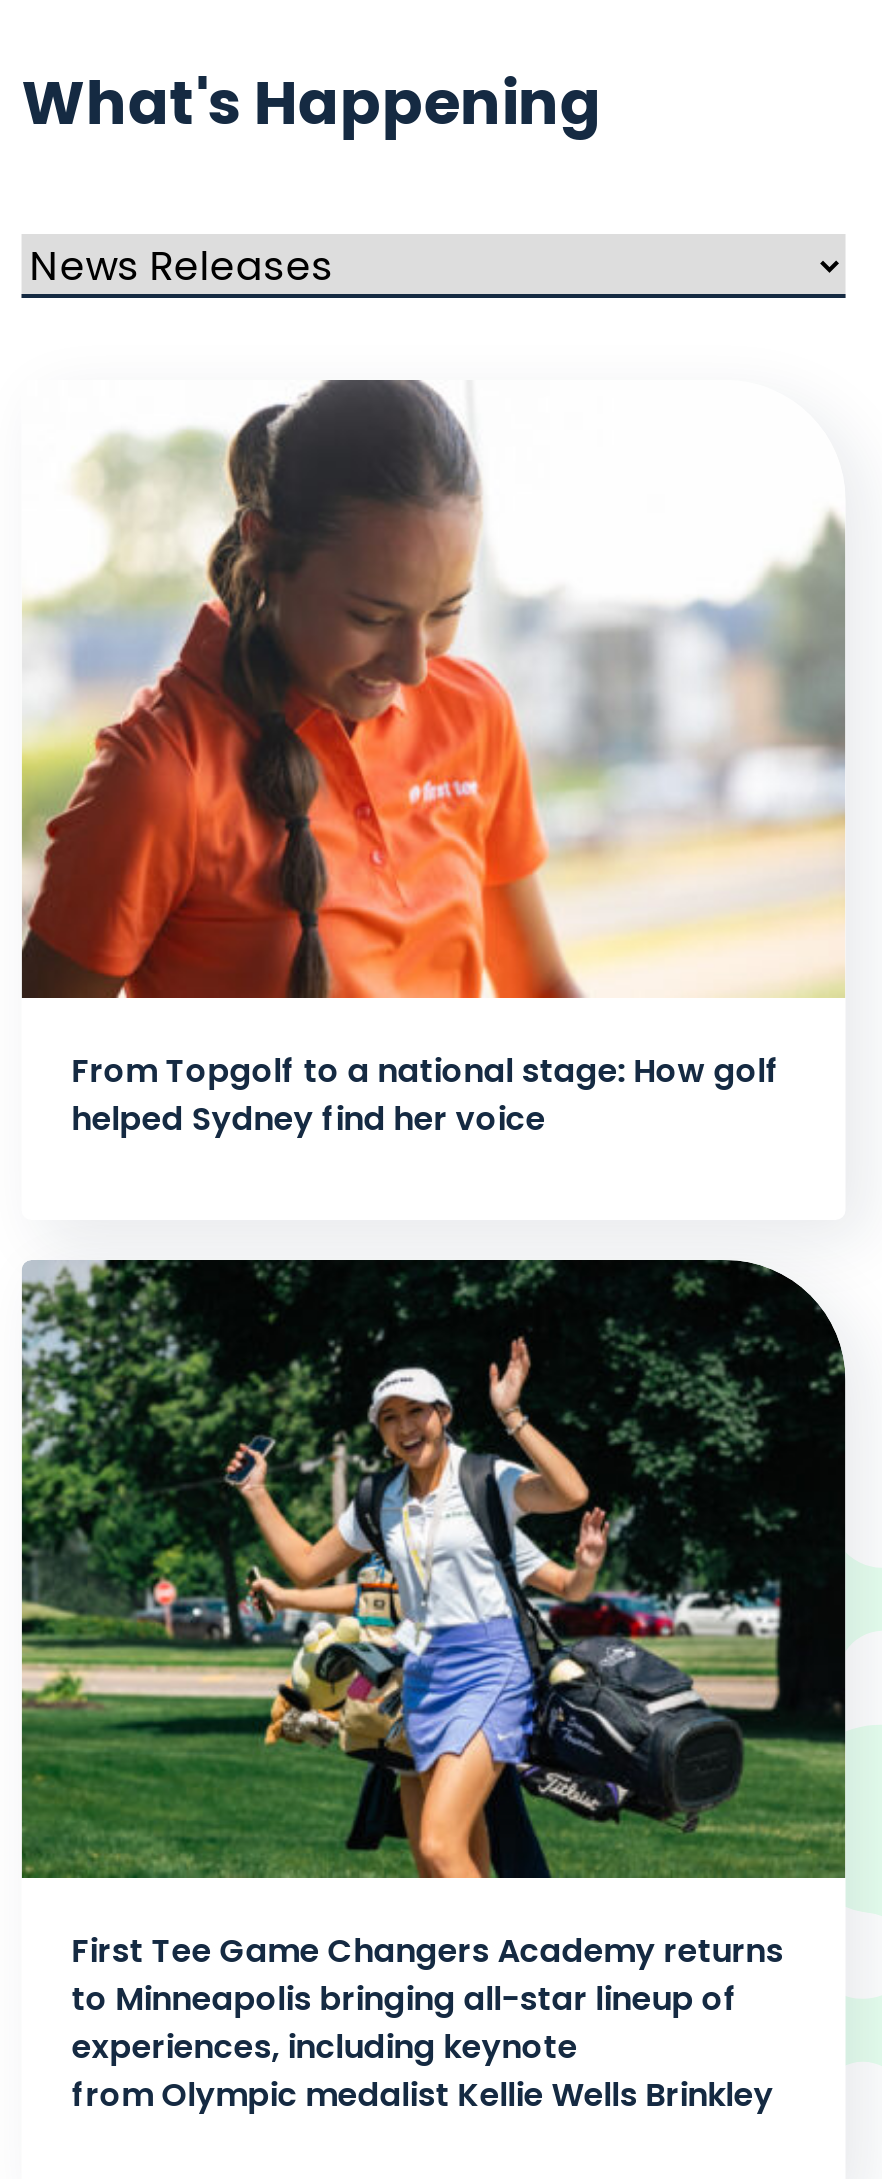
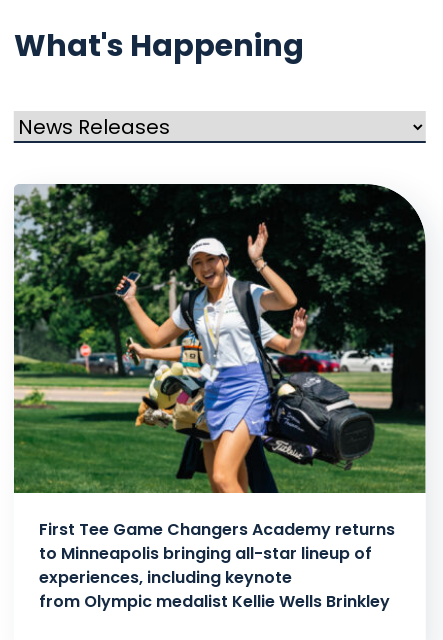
[20,380,846,1142] [image] | From Topgolf to a national stage: How golf | helped Sydney find her voice -> none

